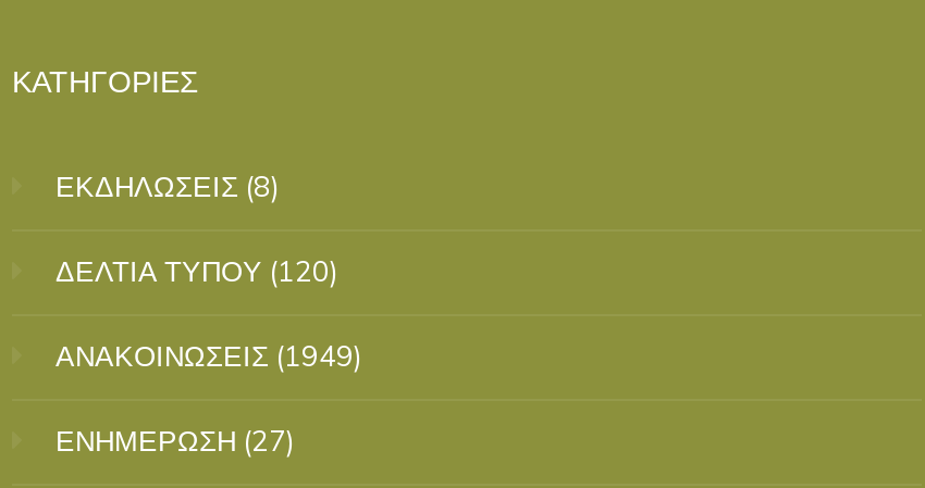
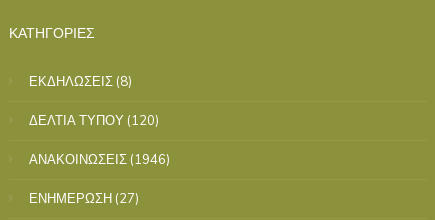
[55,337,362,372] ΑΝΑΚΟΙΝΩΣΕΙΣ (1949) -> [29,151,170,167] ΑΝΑΚΟΙΝΩΣΕΙΣ (1946)

